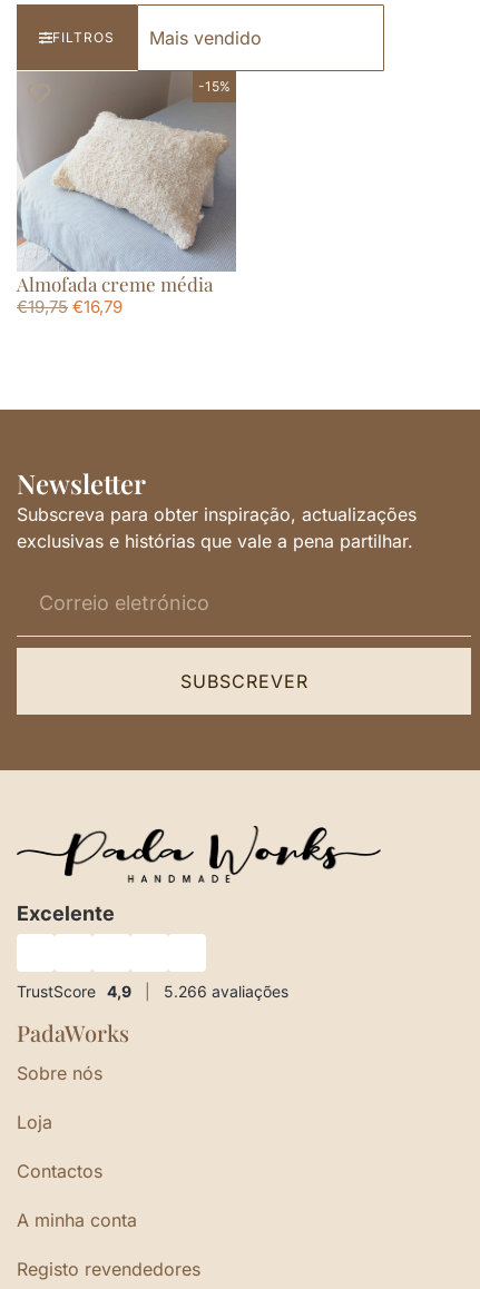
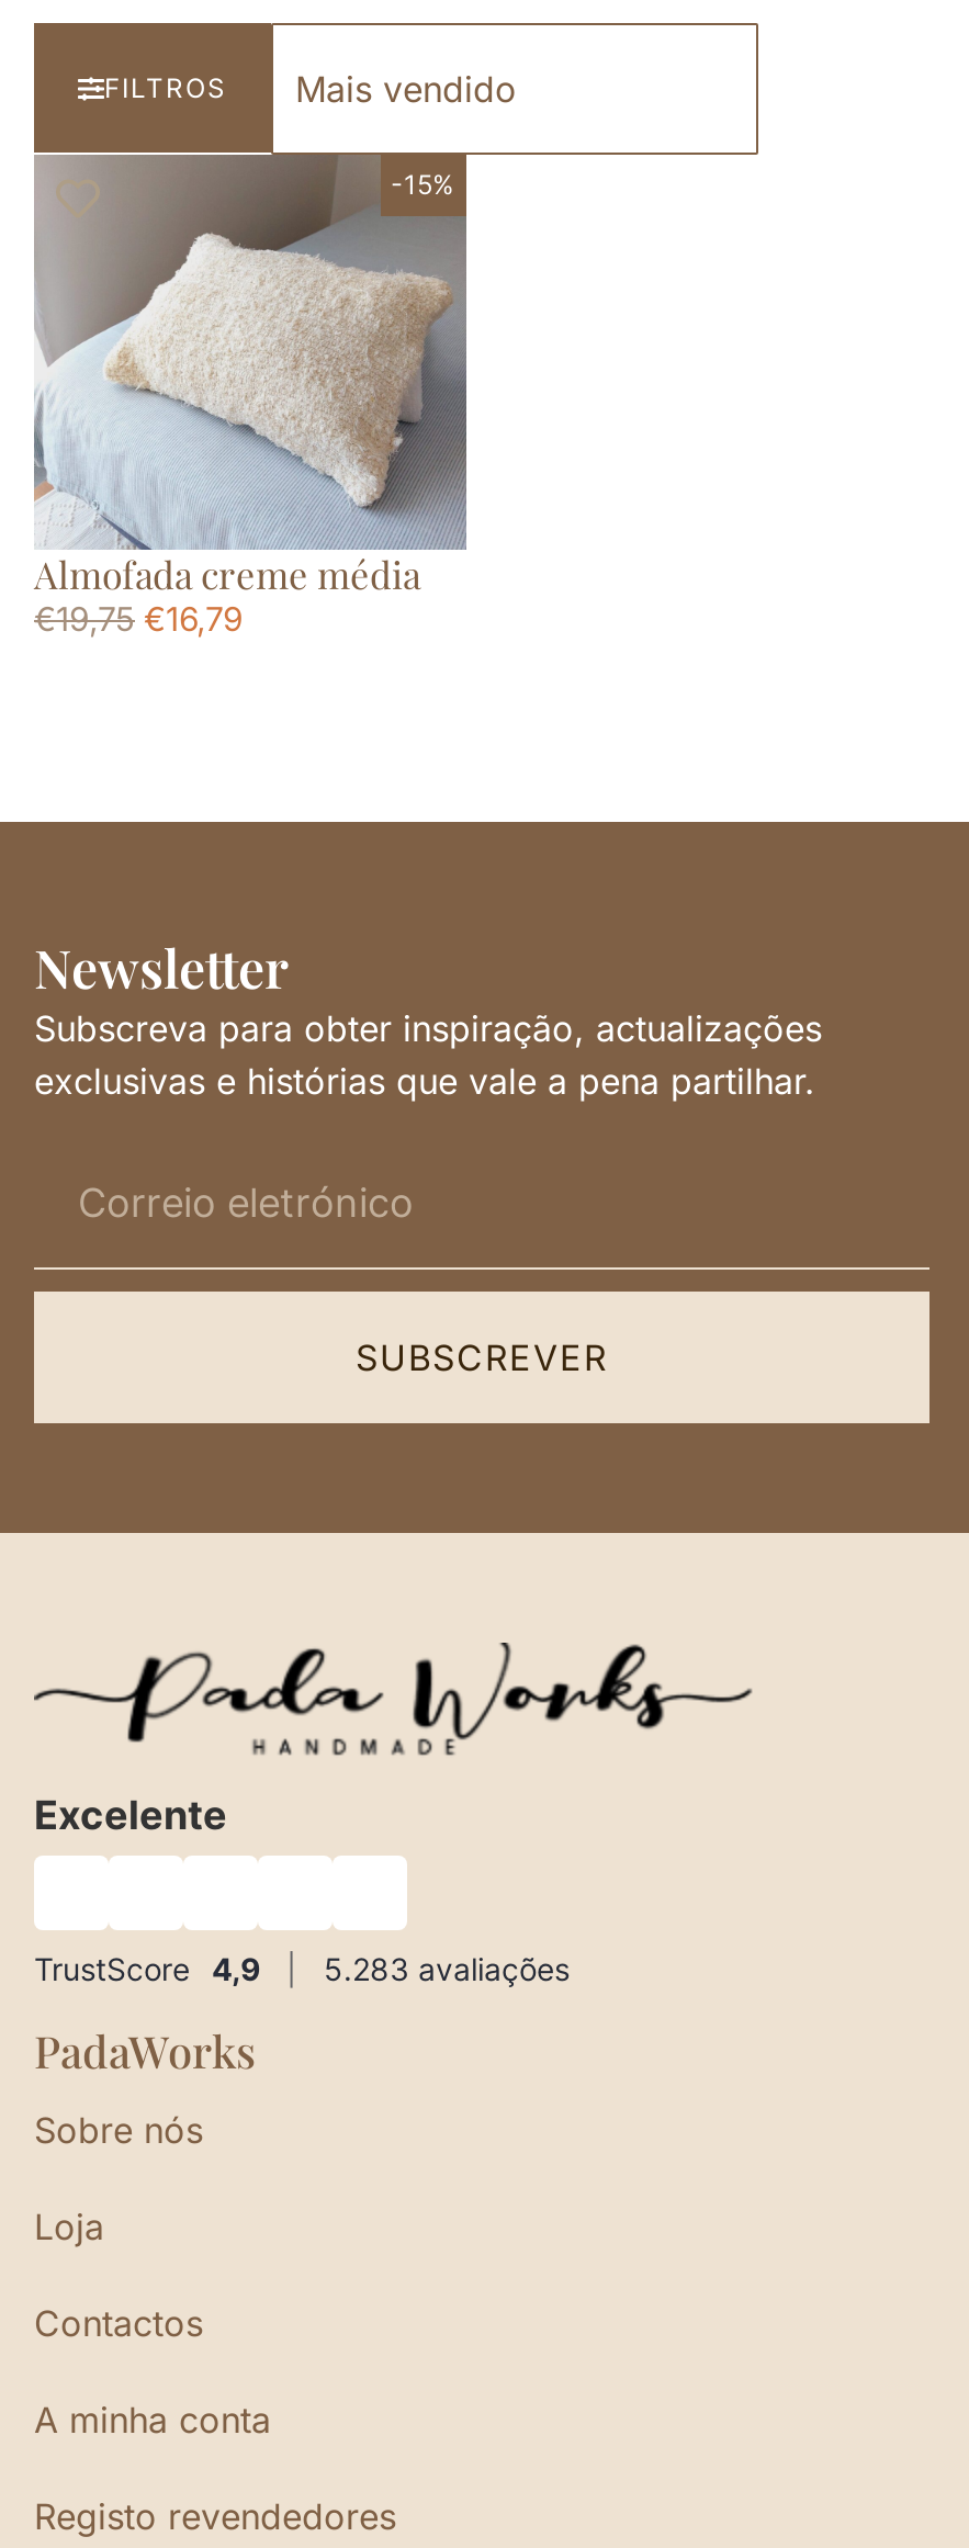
[164,982,288,1000] 5.266 avaliações -> [324,1950,570,1987] 5.283 avaliações

